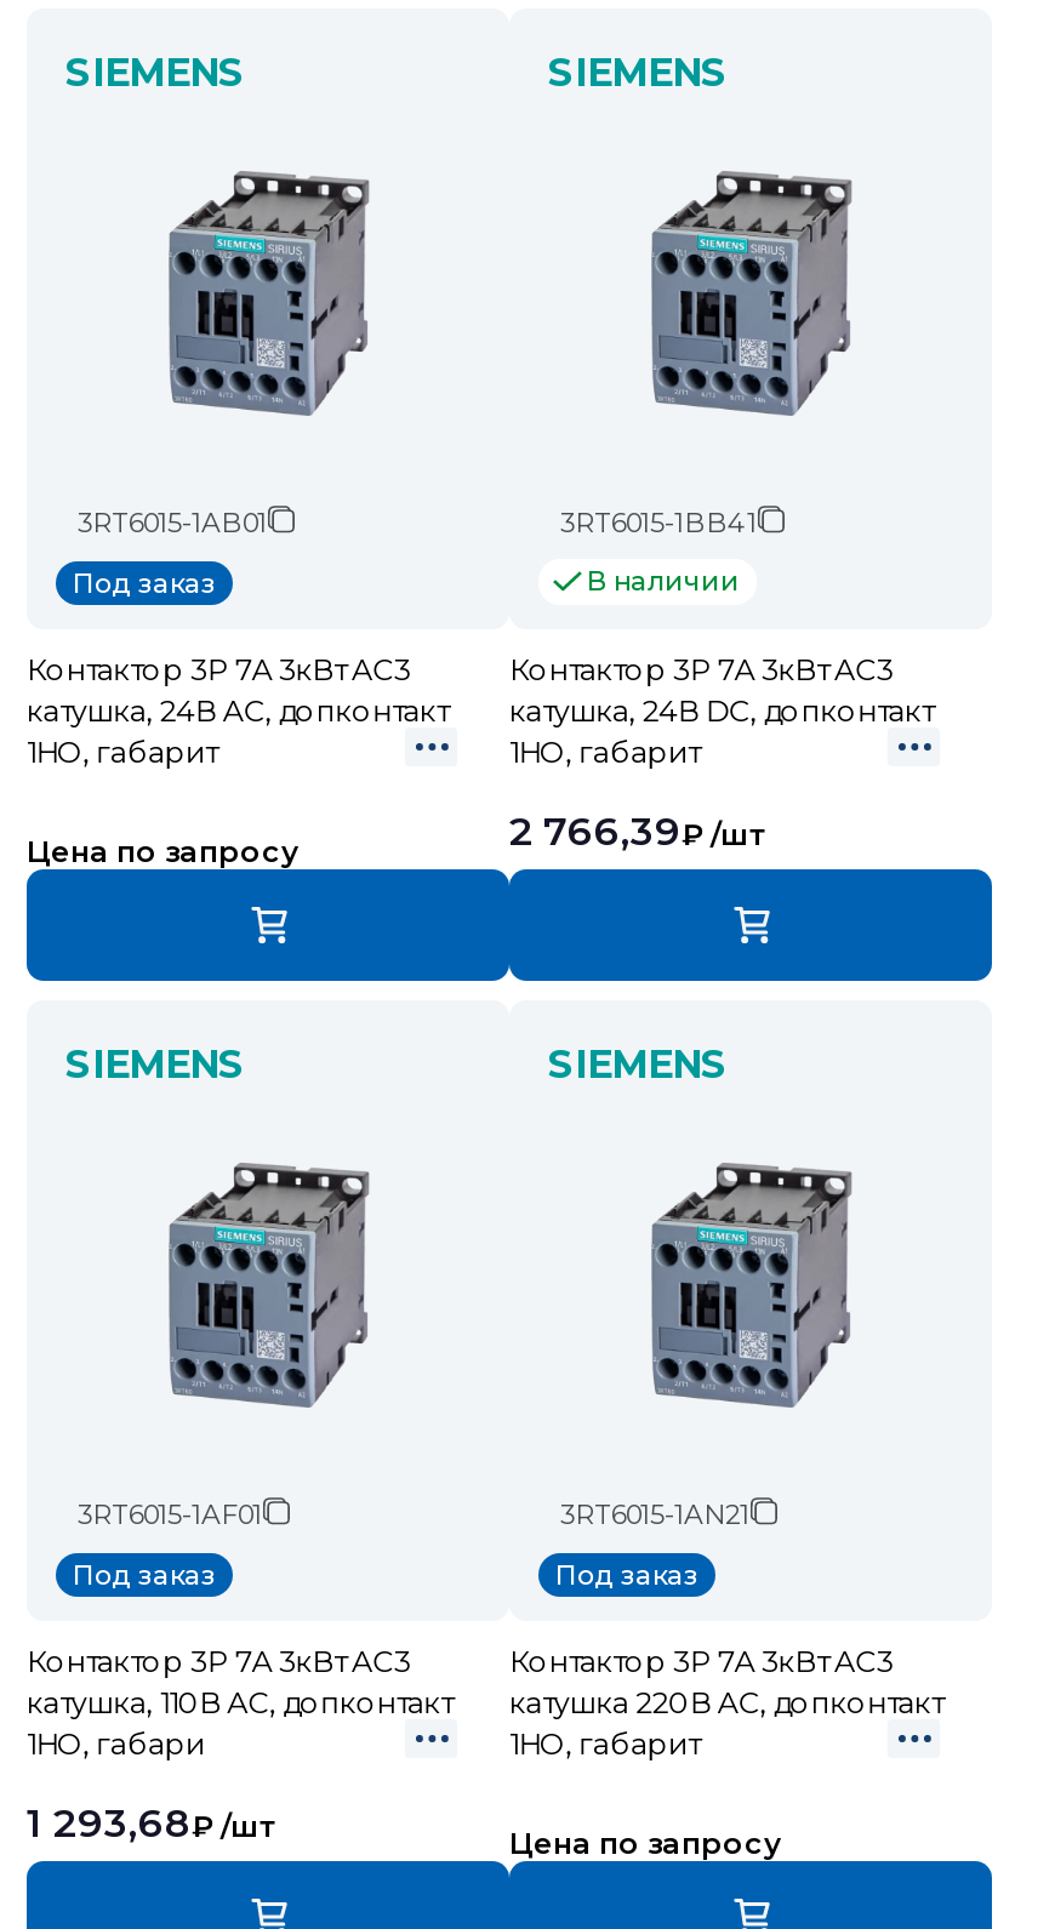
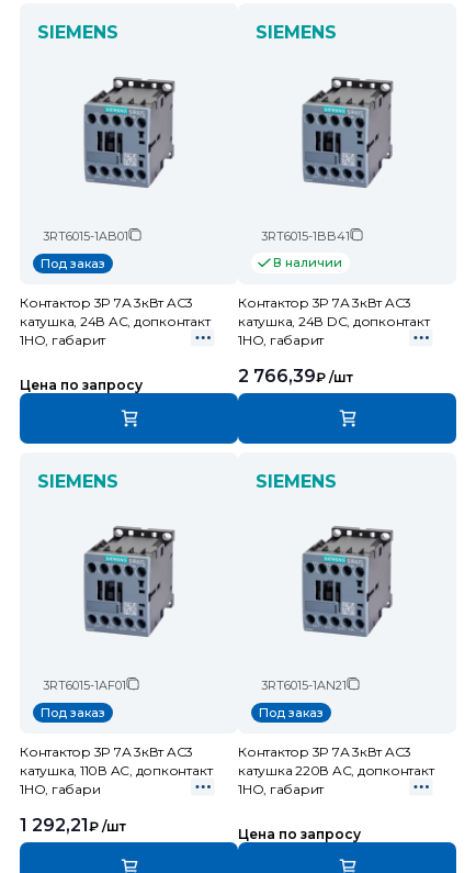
[27,1801,274,1847] 1 293,68₽ /шт -> [20,815,126,836] 1 292,21₽ /шт

